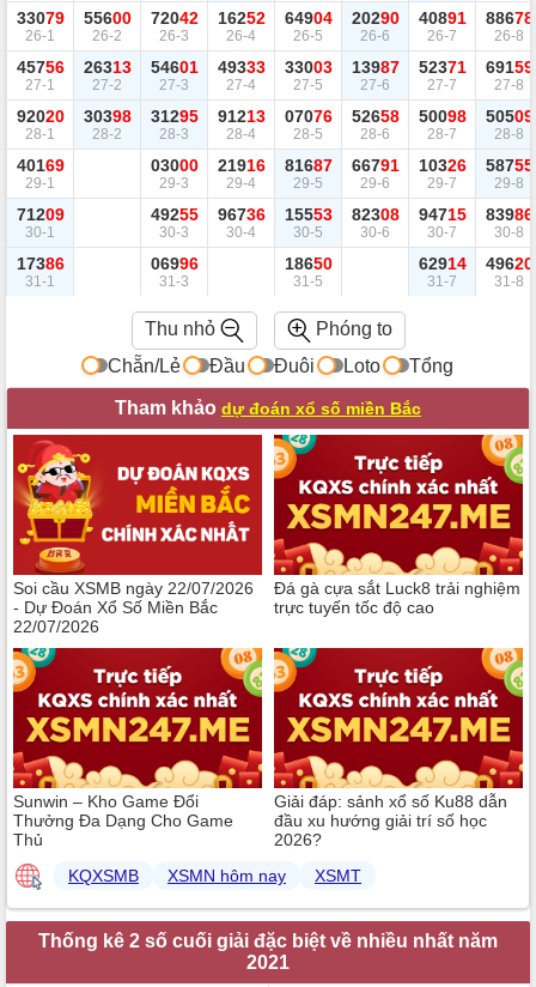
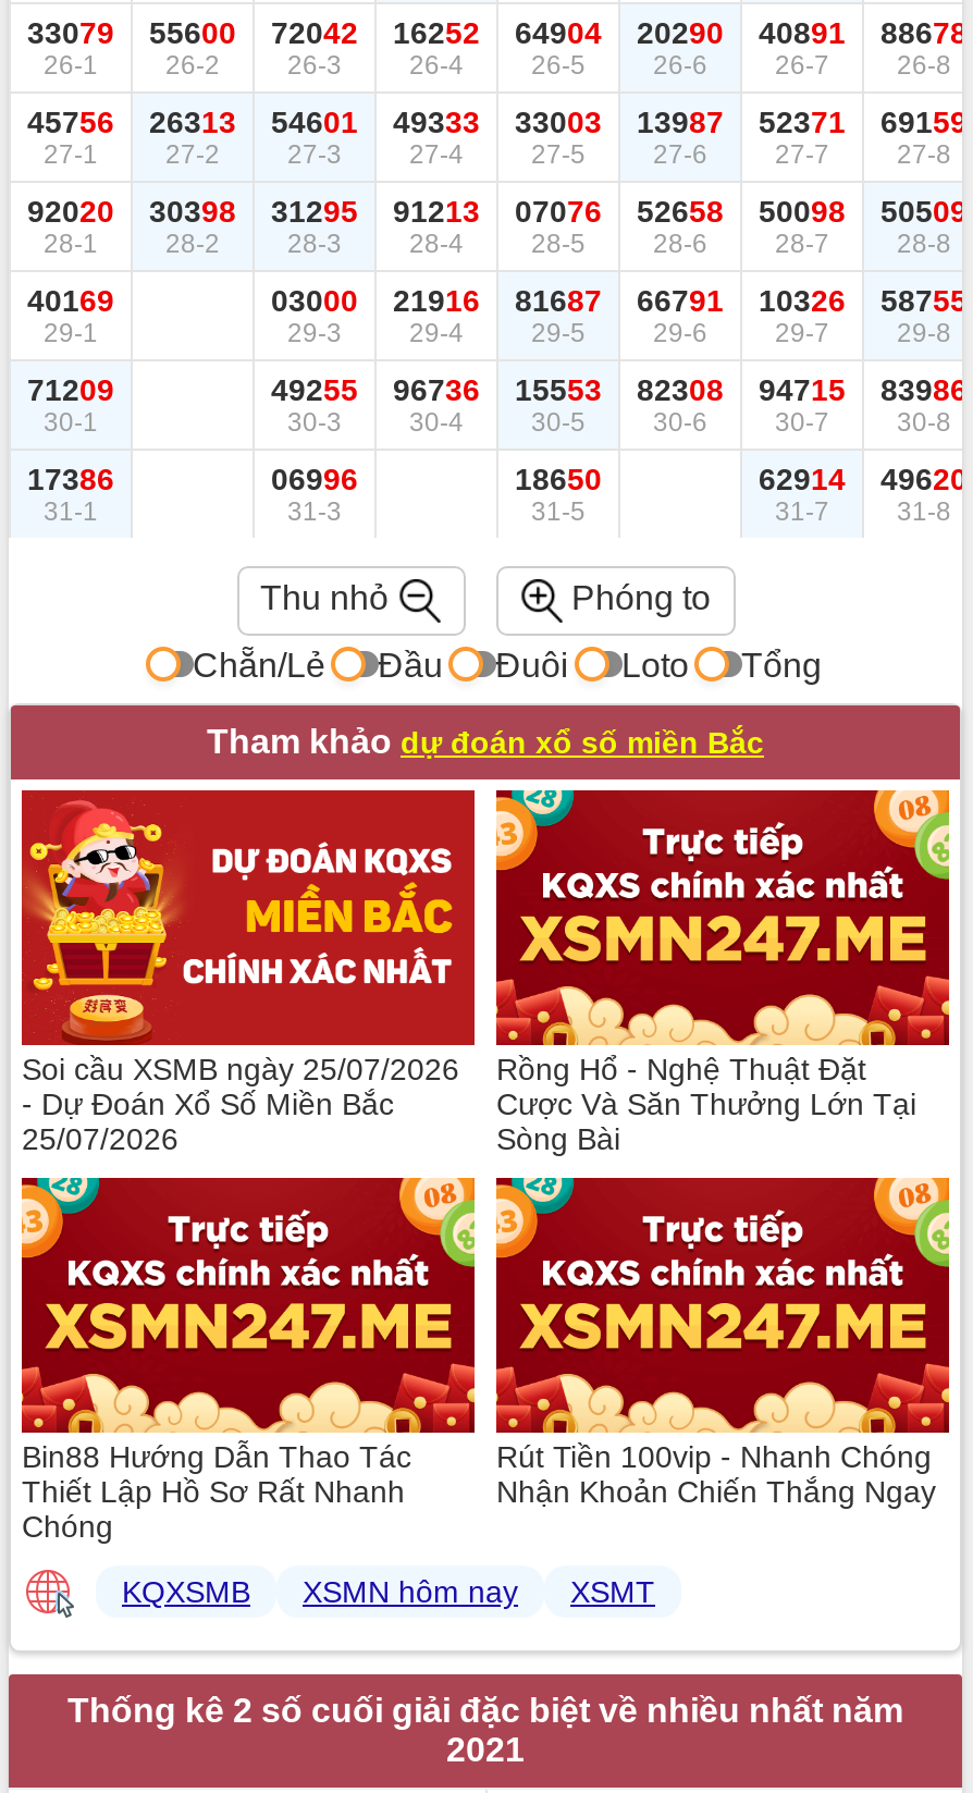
[13,579,254,598] Soi cầu XSMB ngày 22/07/2026 -> [22,1052,459,1086] Soi cầu XSMB ngày 25/07/2026
[274,579,520,617] Đá gà cựa sắt Luck8 trải nghiệm | trực tuyến tốc độ cao -> [496,1052,916,1156] Rồng Hổ - Nghệ Thuật Đặt | Cược Và Săn Thưởng Lớn Tại | Sòng Bài
[13,617,99,636] 22/07/2026 -> [22,1121,178,1156] 25/07/2026
[13,792,233,849] Sunwin – Kho Game Đổi | Thưởng Đa Dạng Cho Game | Thủ -> [22,1439,411,1544] Bin88 Hướng Dẫn Thao Tác | Thiết Lập Hồ Sơ Rất Nhanh | Chóng
[274,792,507,849] Giải đáp: sảnh xổ số Ku88 dẫn | đầu xu hướng giải trí số học | 2026? -> [496,1439,936,1509] Rút Tiền 100vip - Nhanh Chóng | Nhận Khoản Chiến Thắng Ngay

